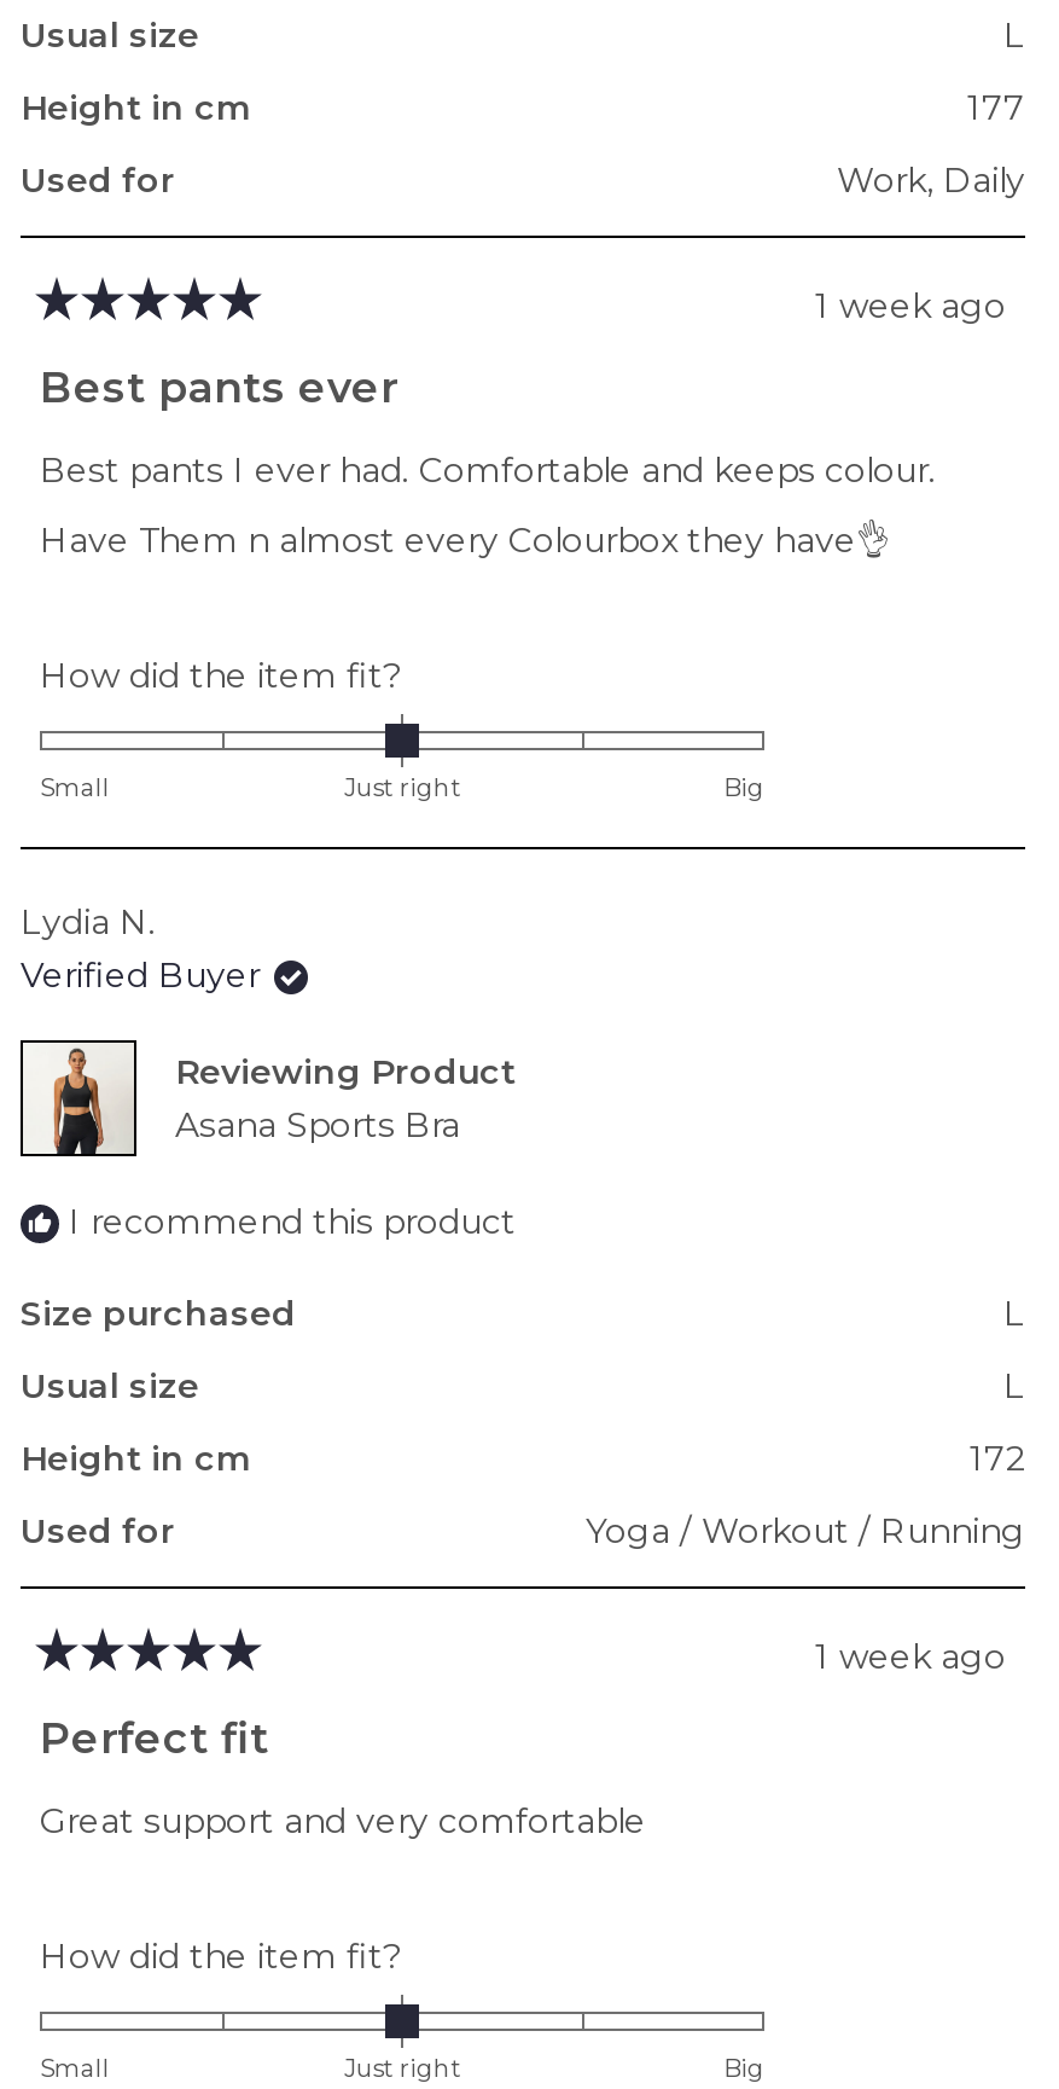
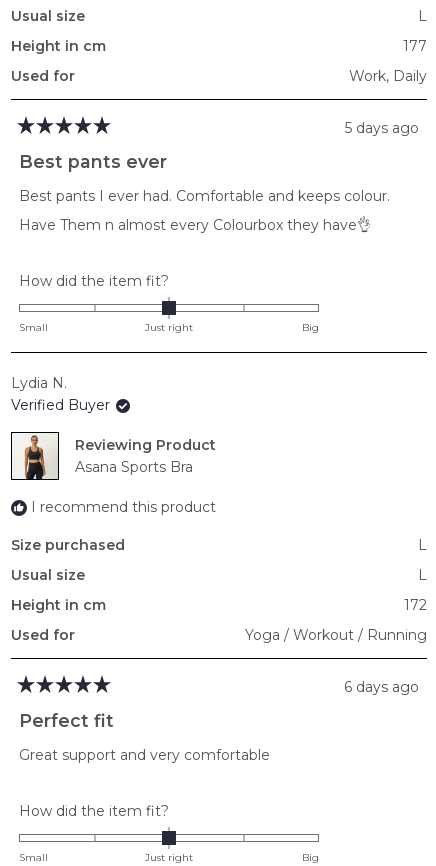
[815,283,1006,327] 1 week ago -> [345,119,419,137] 5 days ago
[815,1635,1006,1679] 1 week ago -> [344,678,419,696] 6 days ago

